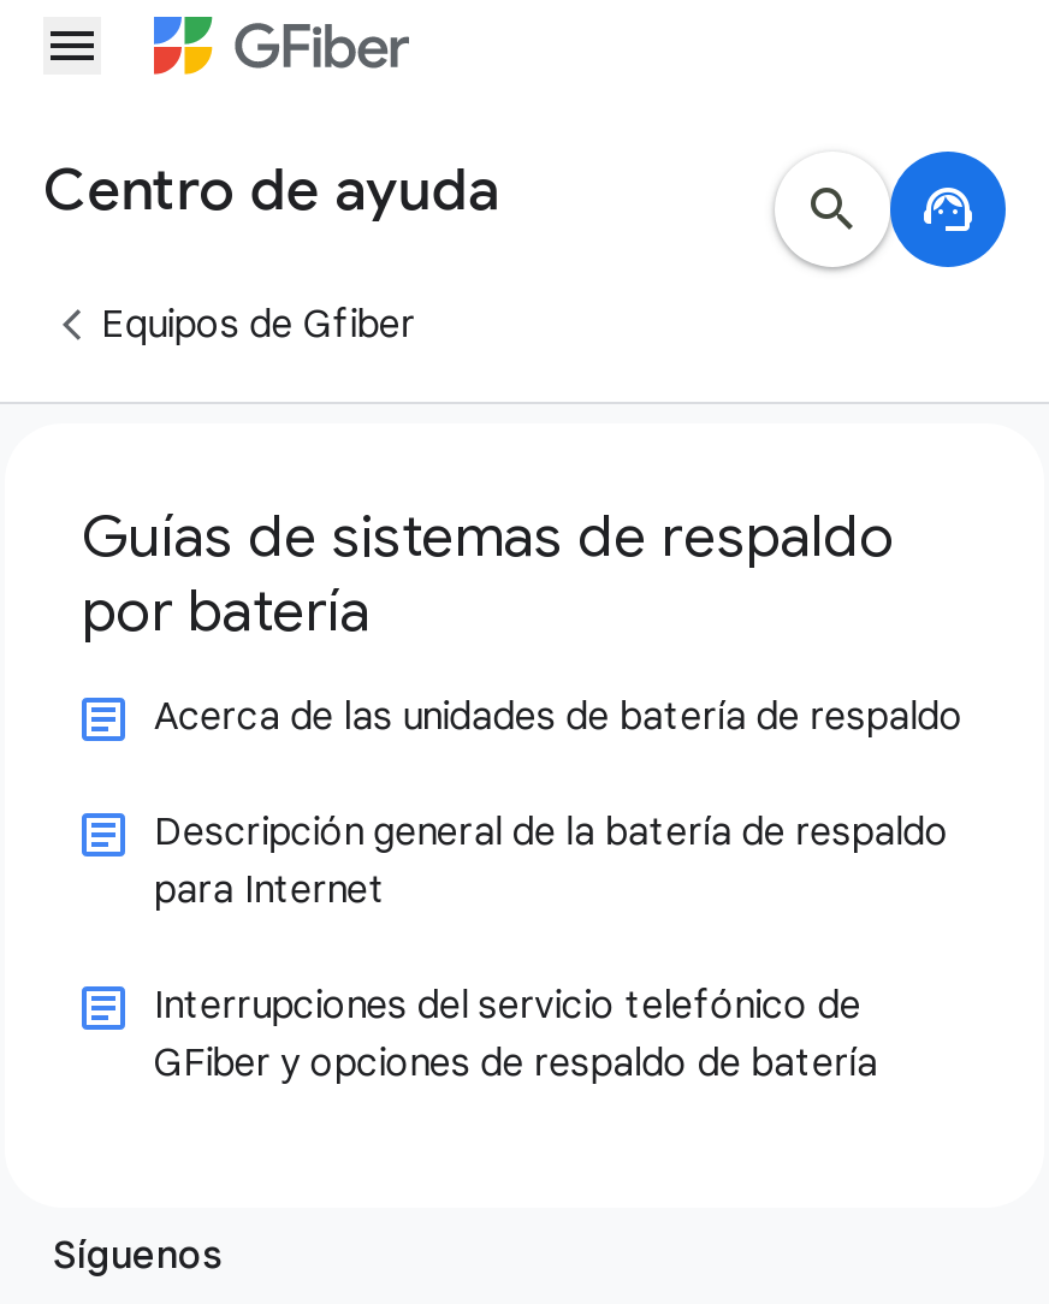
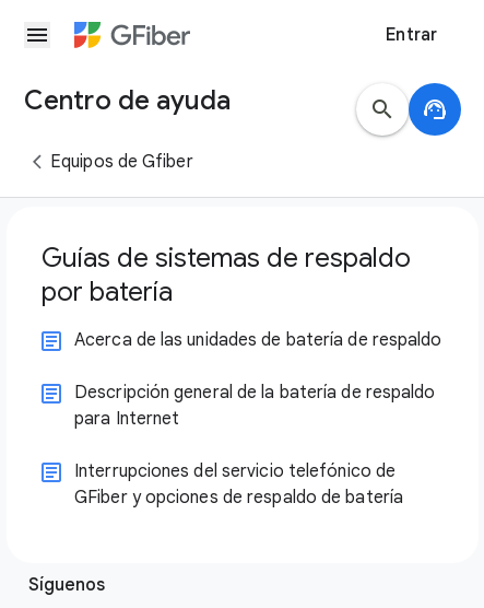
none -> [386,24,437,46] Entrar

